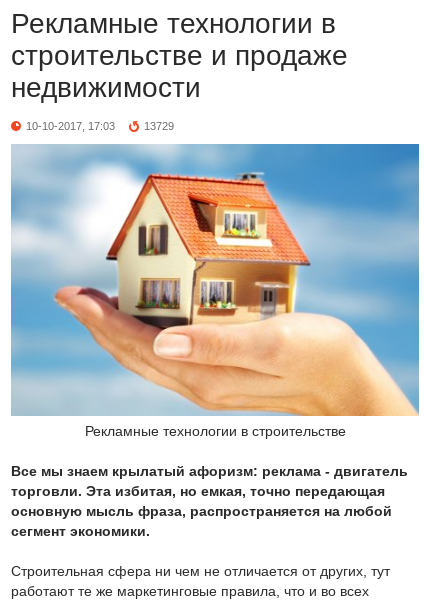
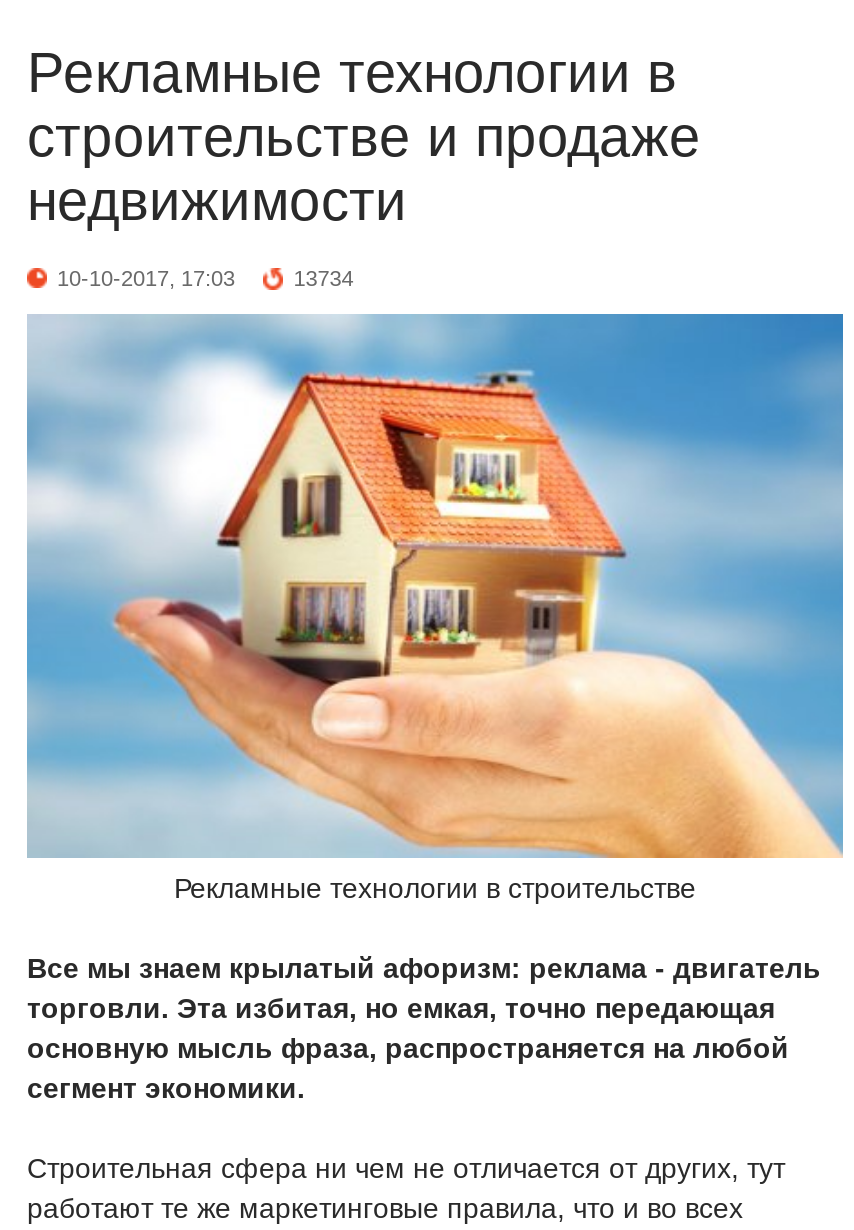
[144,120,174,132] 13729 -> [293,266,353,290] 13734

